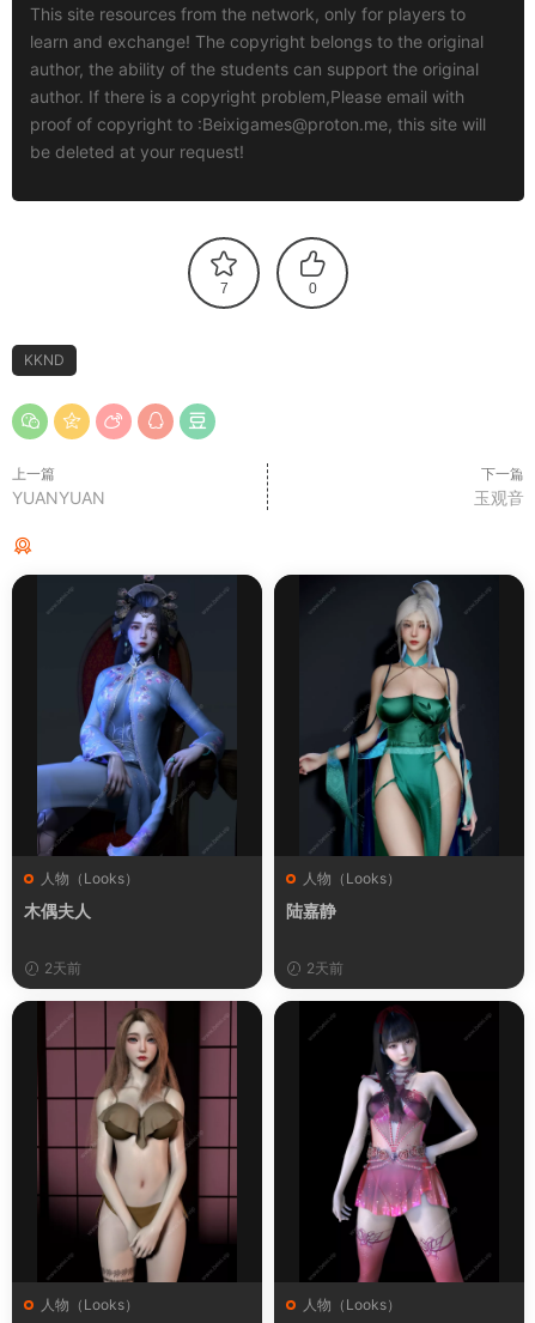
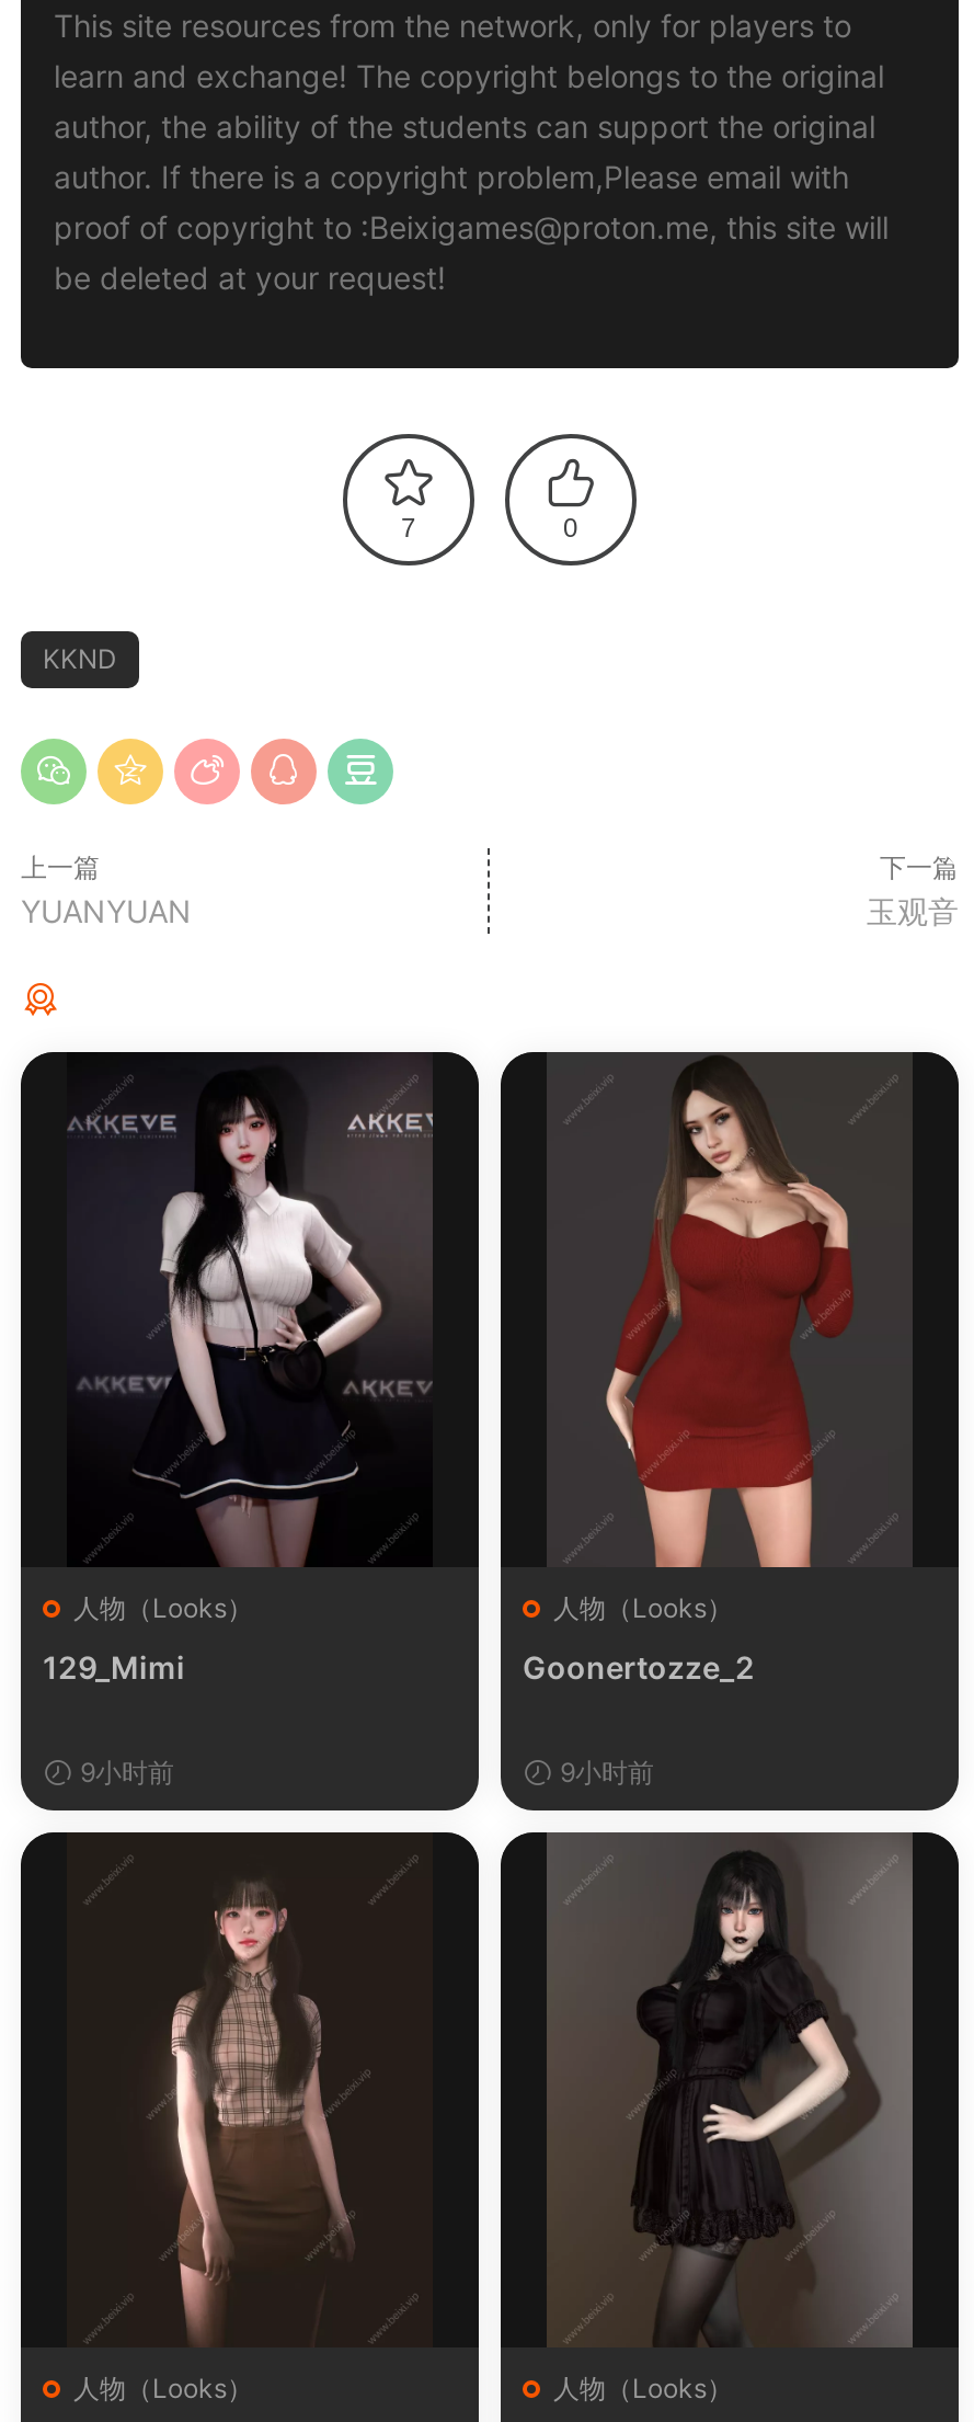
[24,573,236,921] [image] | 木偶夫人 -> [43,1052,435,1685] [image] | 129_Mimi
[286,576,498,921] [image] | 陆嘉静 -> [523,1052,910,1685] [image] | Goonertozze_2
[41,959,81,977] 2天前 -> [73,1755,174,1788] 9小时前
[303,959,344,977] 2天前 -> [553,1755,654,1788] 9小时前
[39,1001,237,1283] [image] -> [71,1832,431,2347] [image]
[299,1002,499,1283] [image] -> [547,1832,913,2347] [image]

